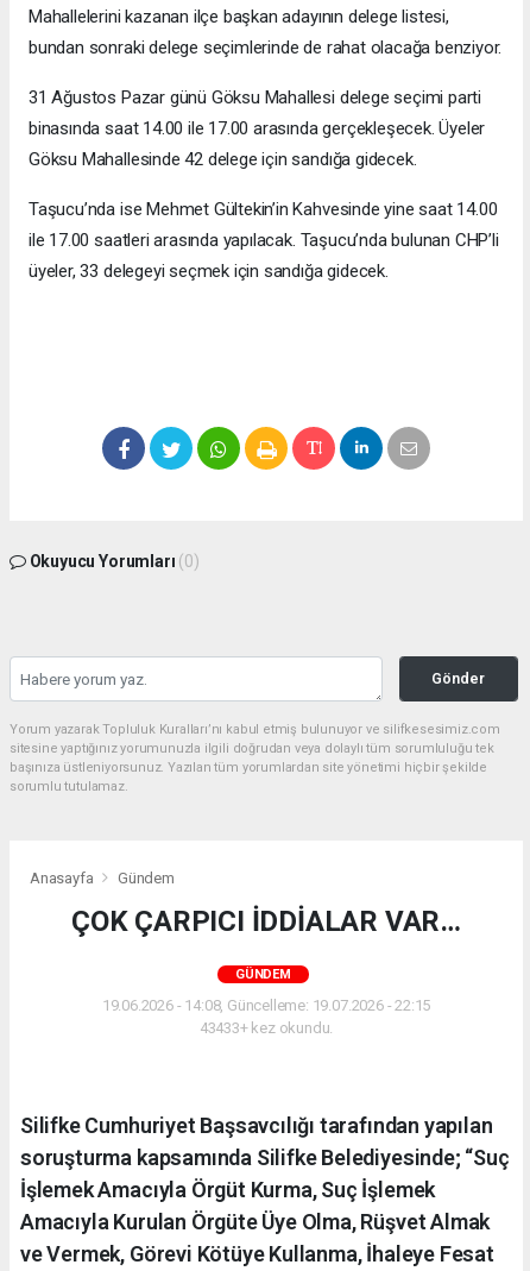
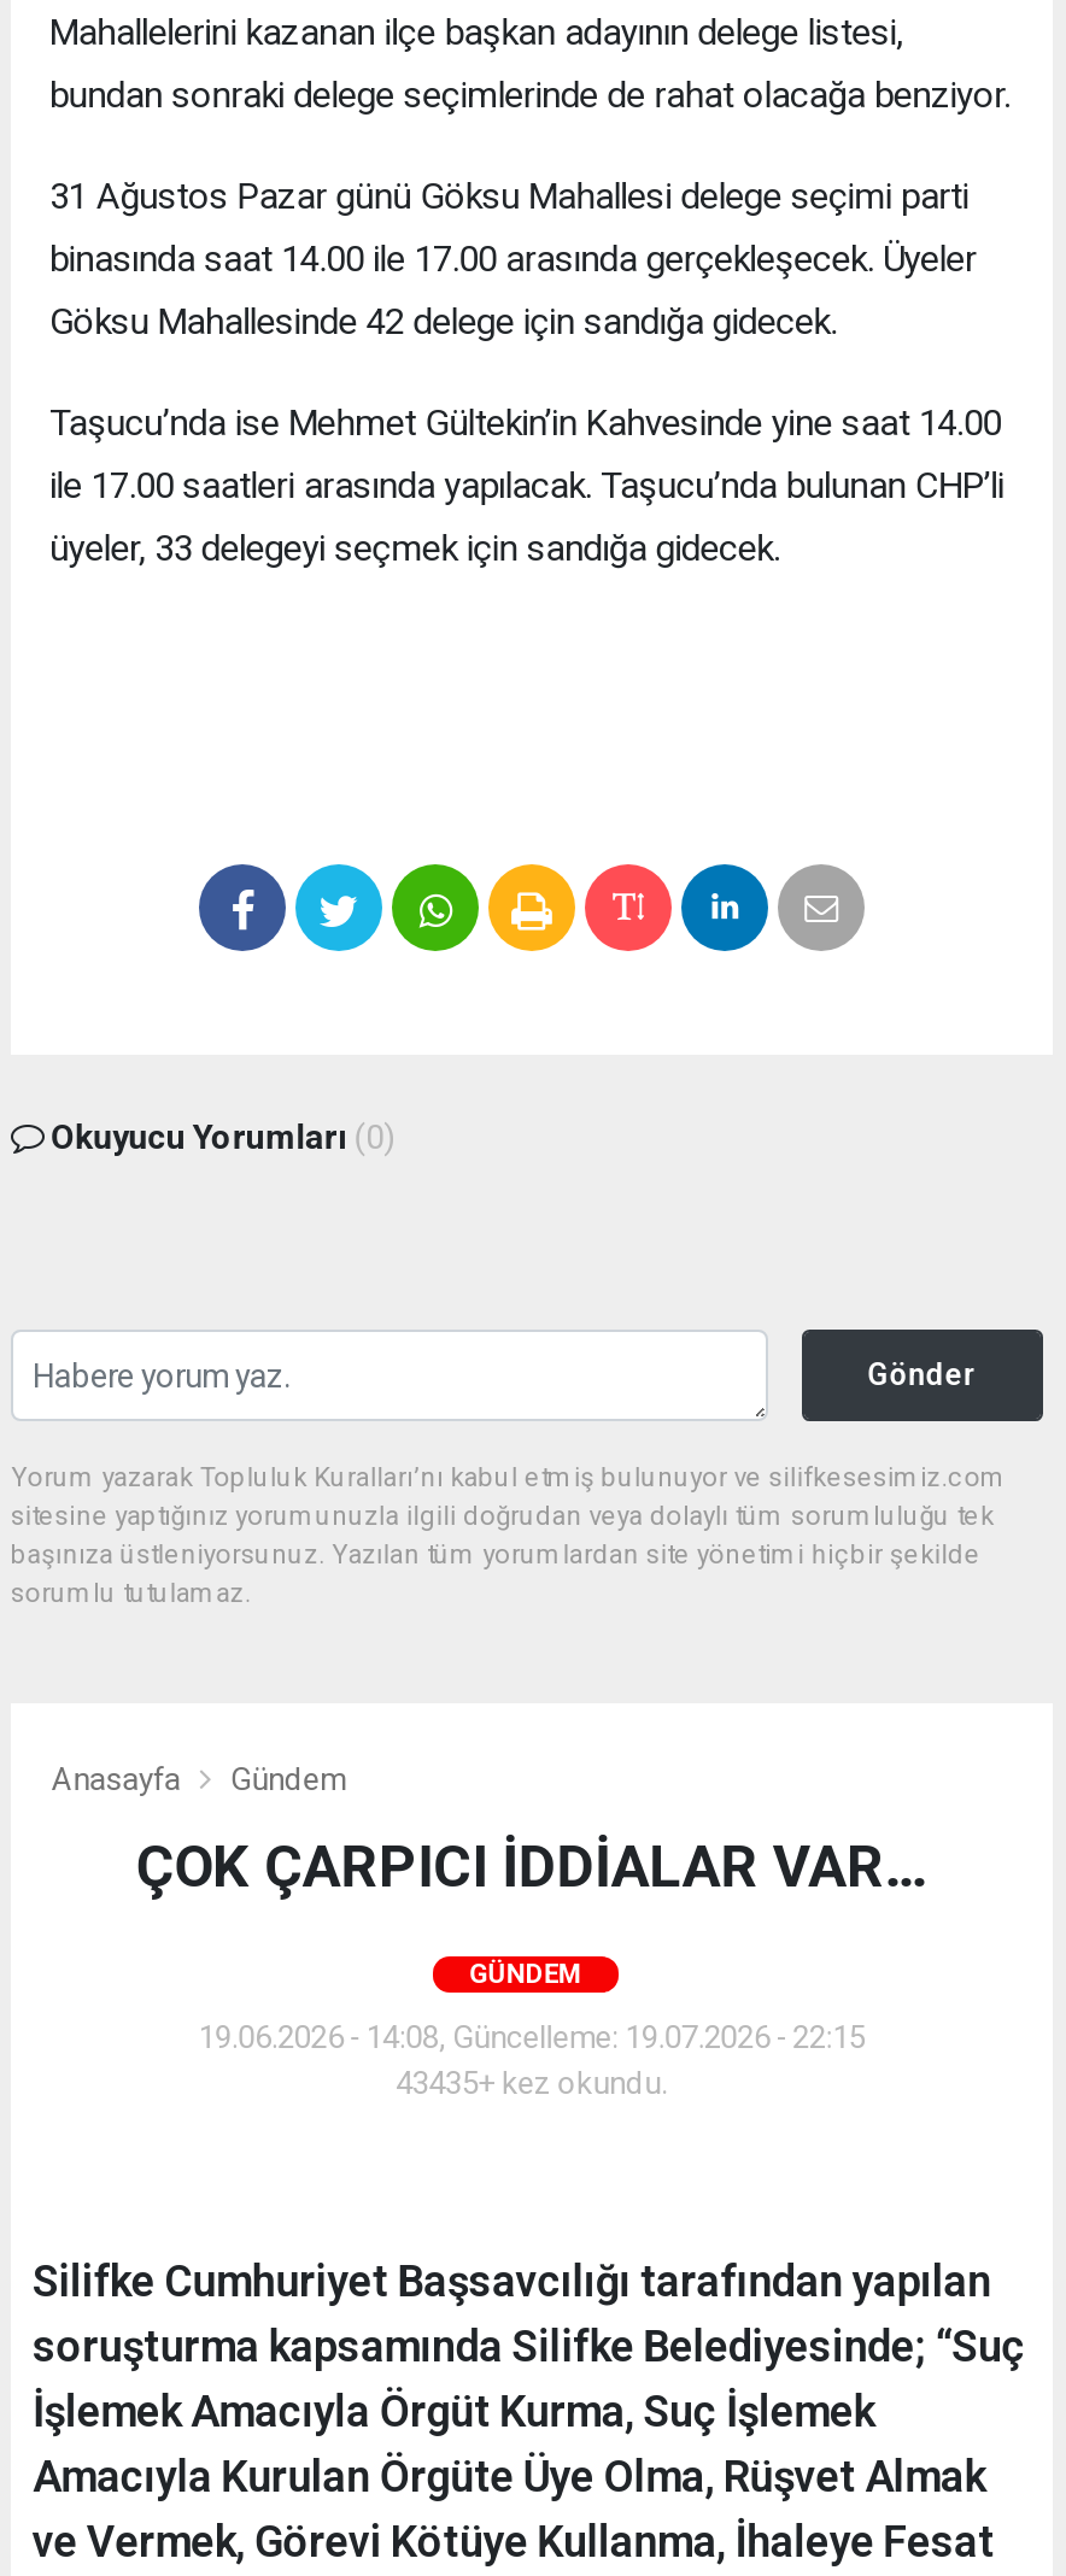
[199,1018,333,1036] 43433+ kez okundu. -> [396,2064,668,2100] 43435+ kez okundu.

